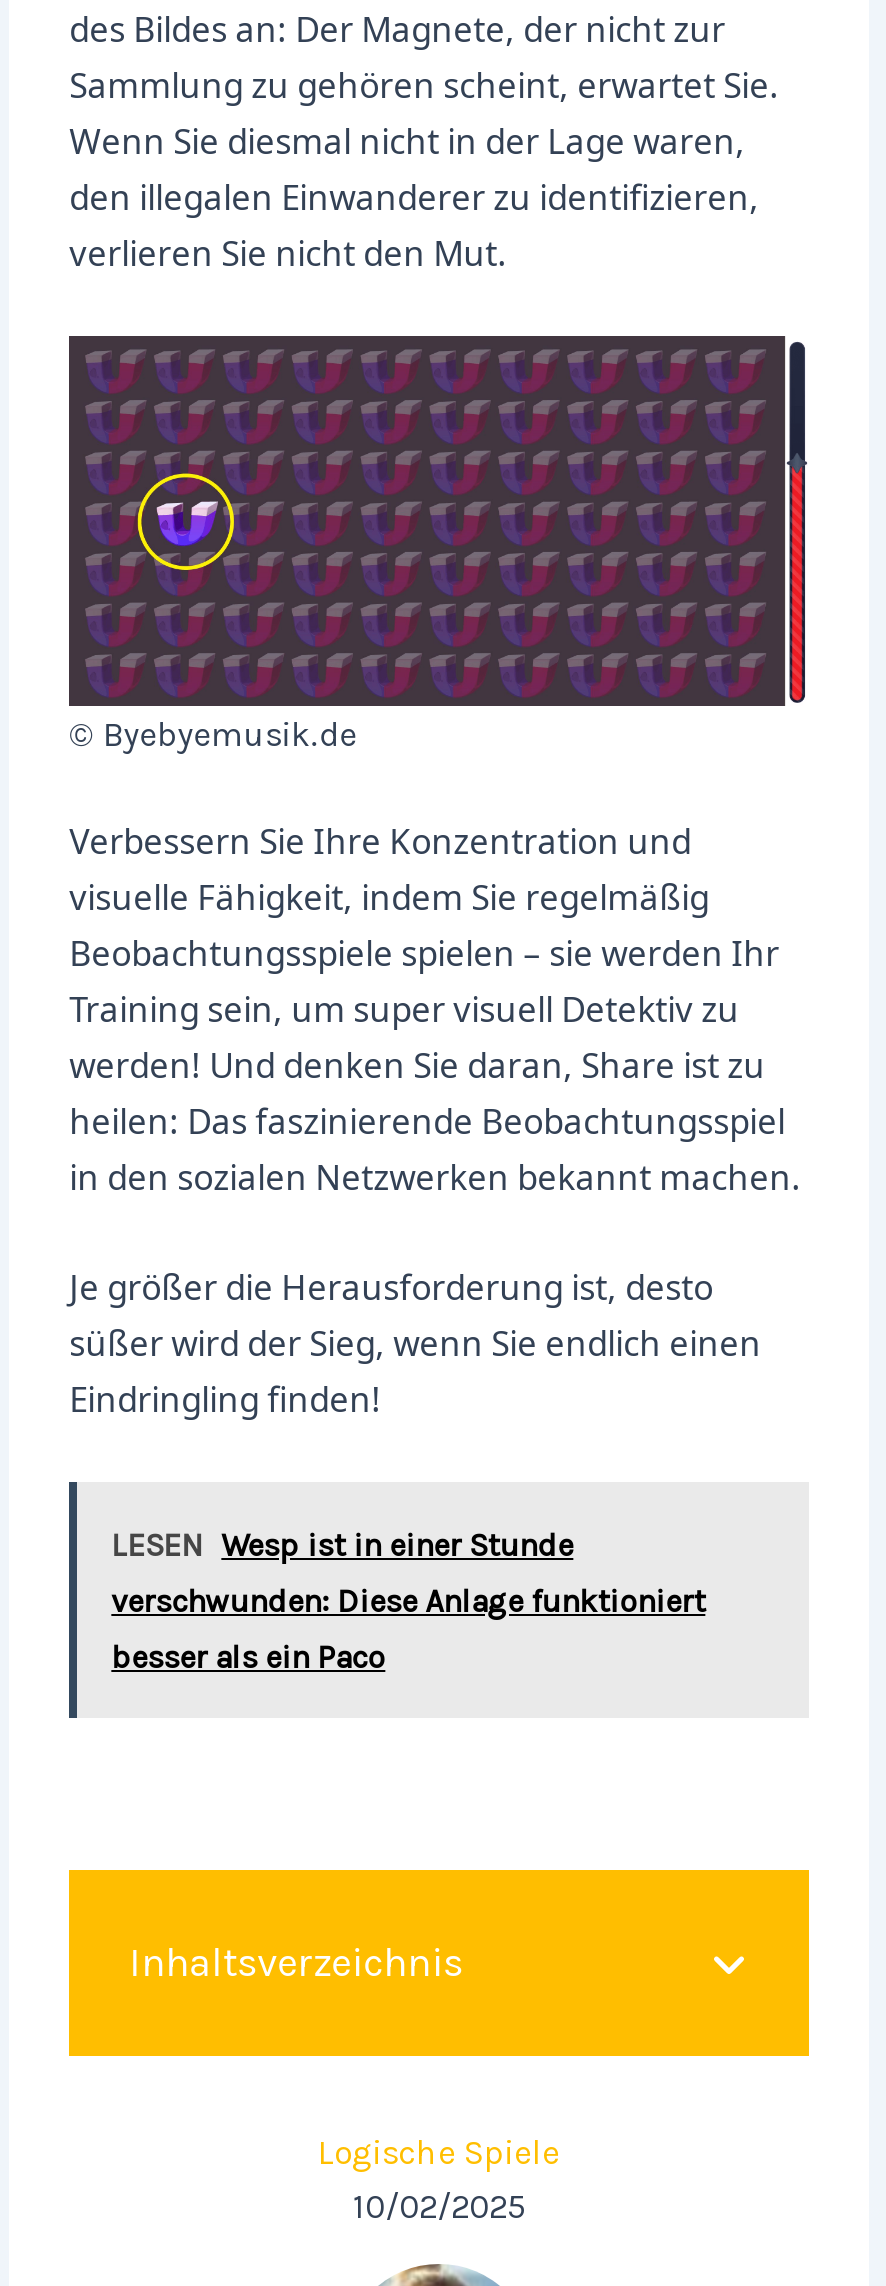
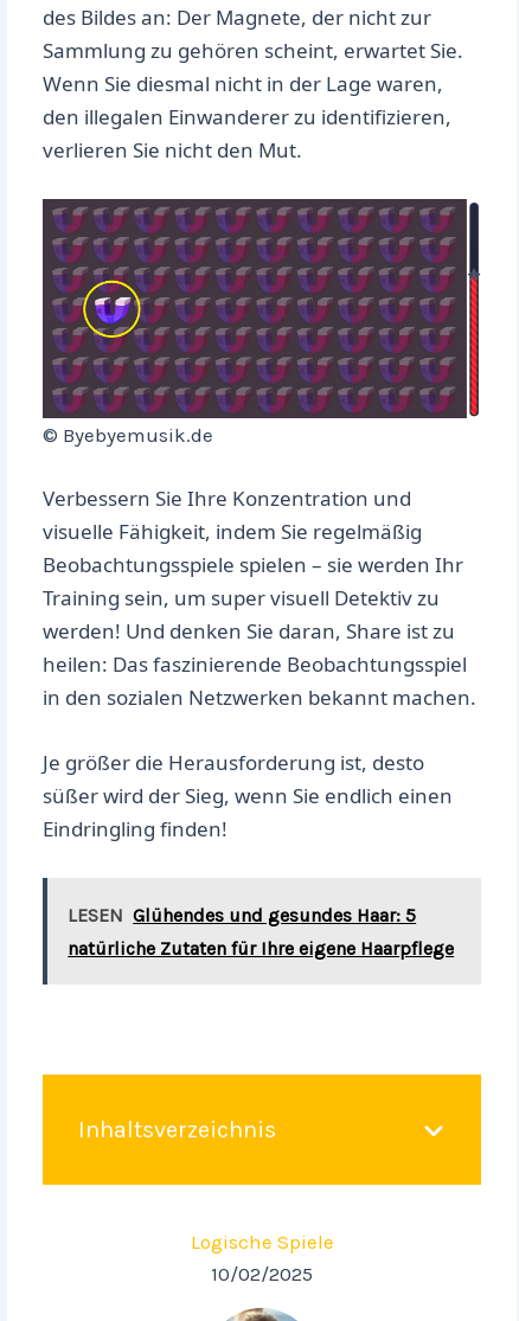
[111,1526,705,1676] LESEN Wesp ist in einer Stunde | verschwunden: Diese Anlage funktioniert | besser als ein Paco -> [68,904,454,960] LESEN Glühendes und gesundes Haar: 5 | natürliche Zutaten für Ihre eigene Haarpflege

